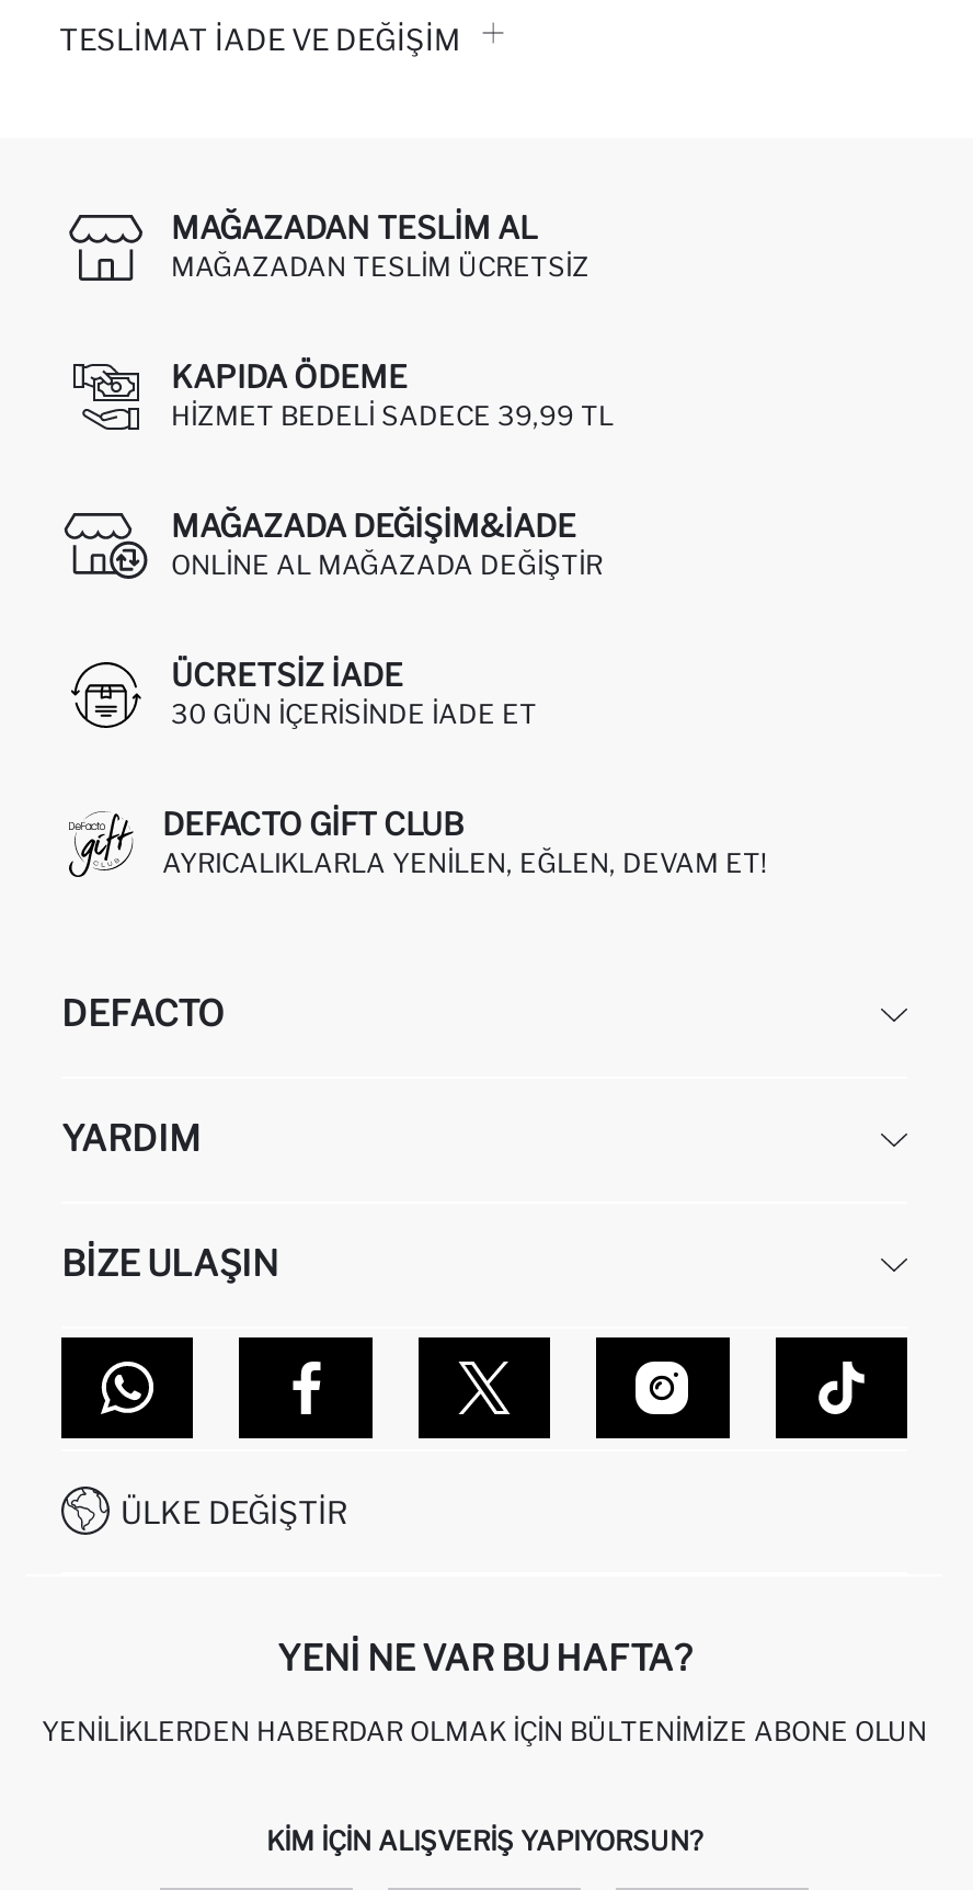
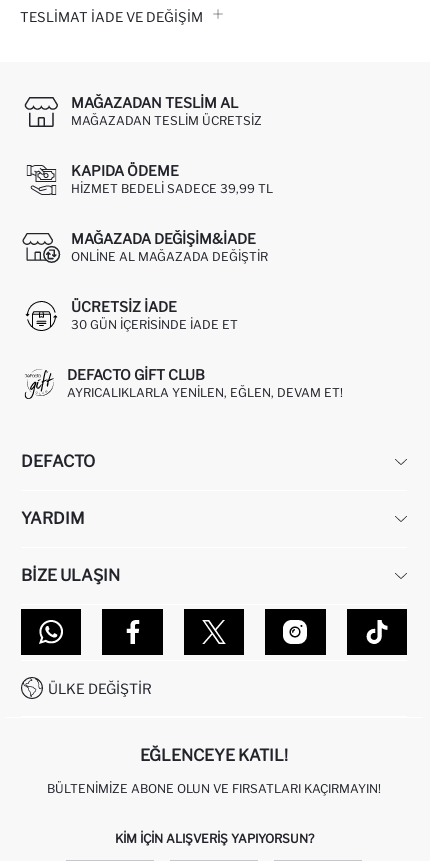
[277,1637,691,1679] YENI NE VAR BU HAFTA? -> [140,746,288,765] EĞLENCEYE KATIL!
[42,1714,927,1747] YENILIKLERDEN HABERDAR OLMAK İÇIN BÜLTENIMIZE ABONE OLUN -> [47,781,381,796] BÜLTENIMIZE ABONE OLUN VE FIRSATLARI KAÇIRMAYIN!

